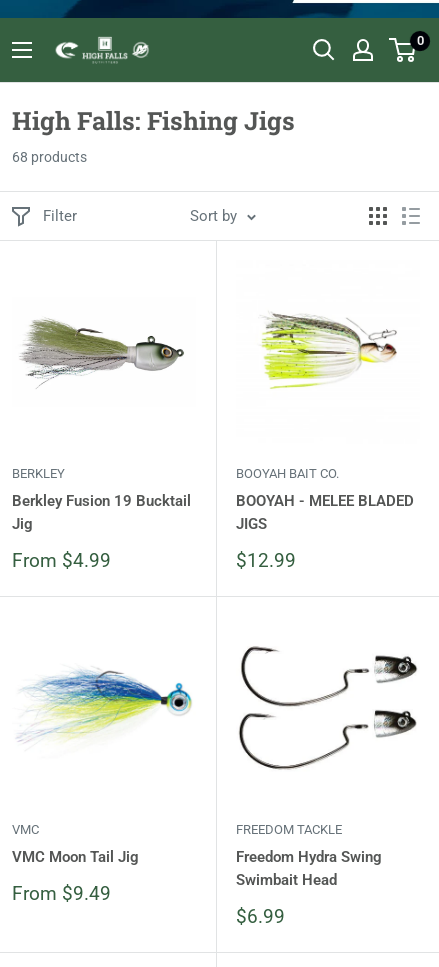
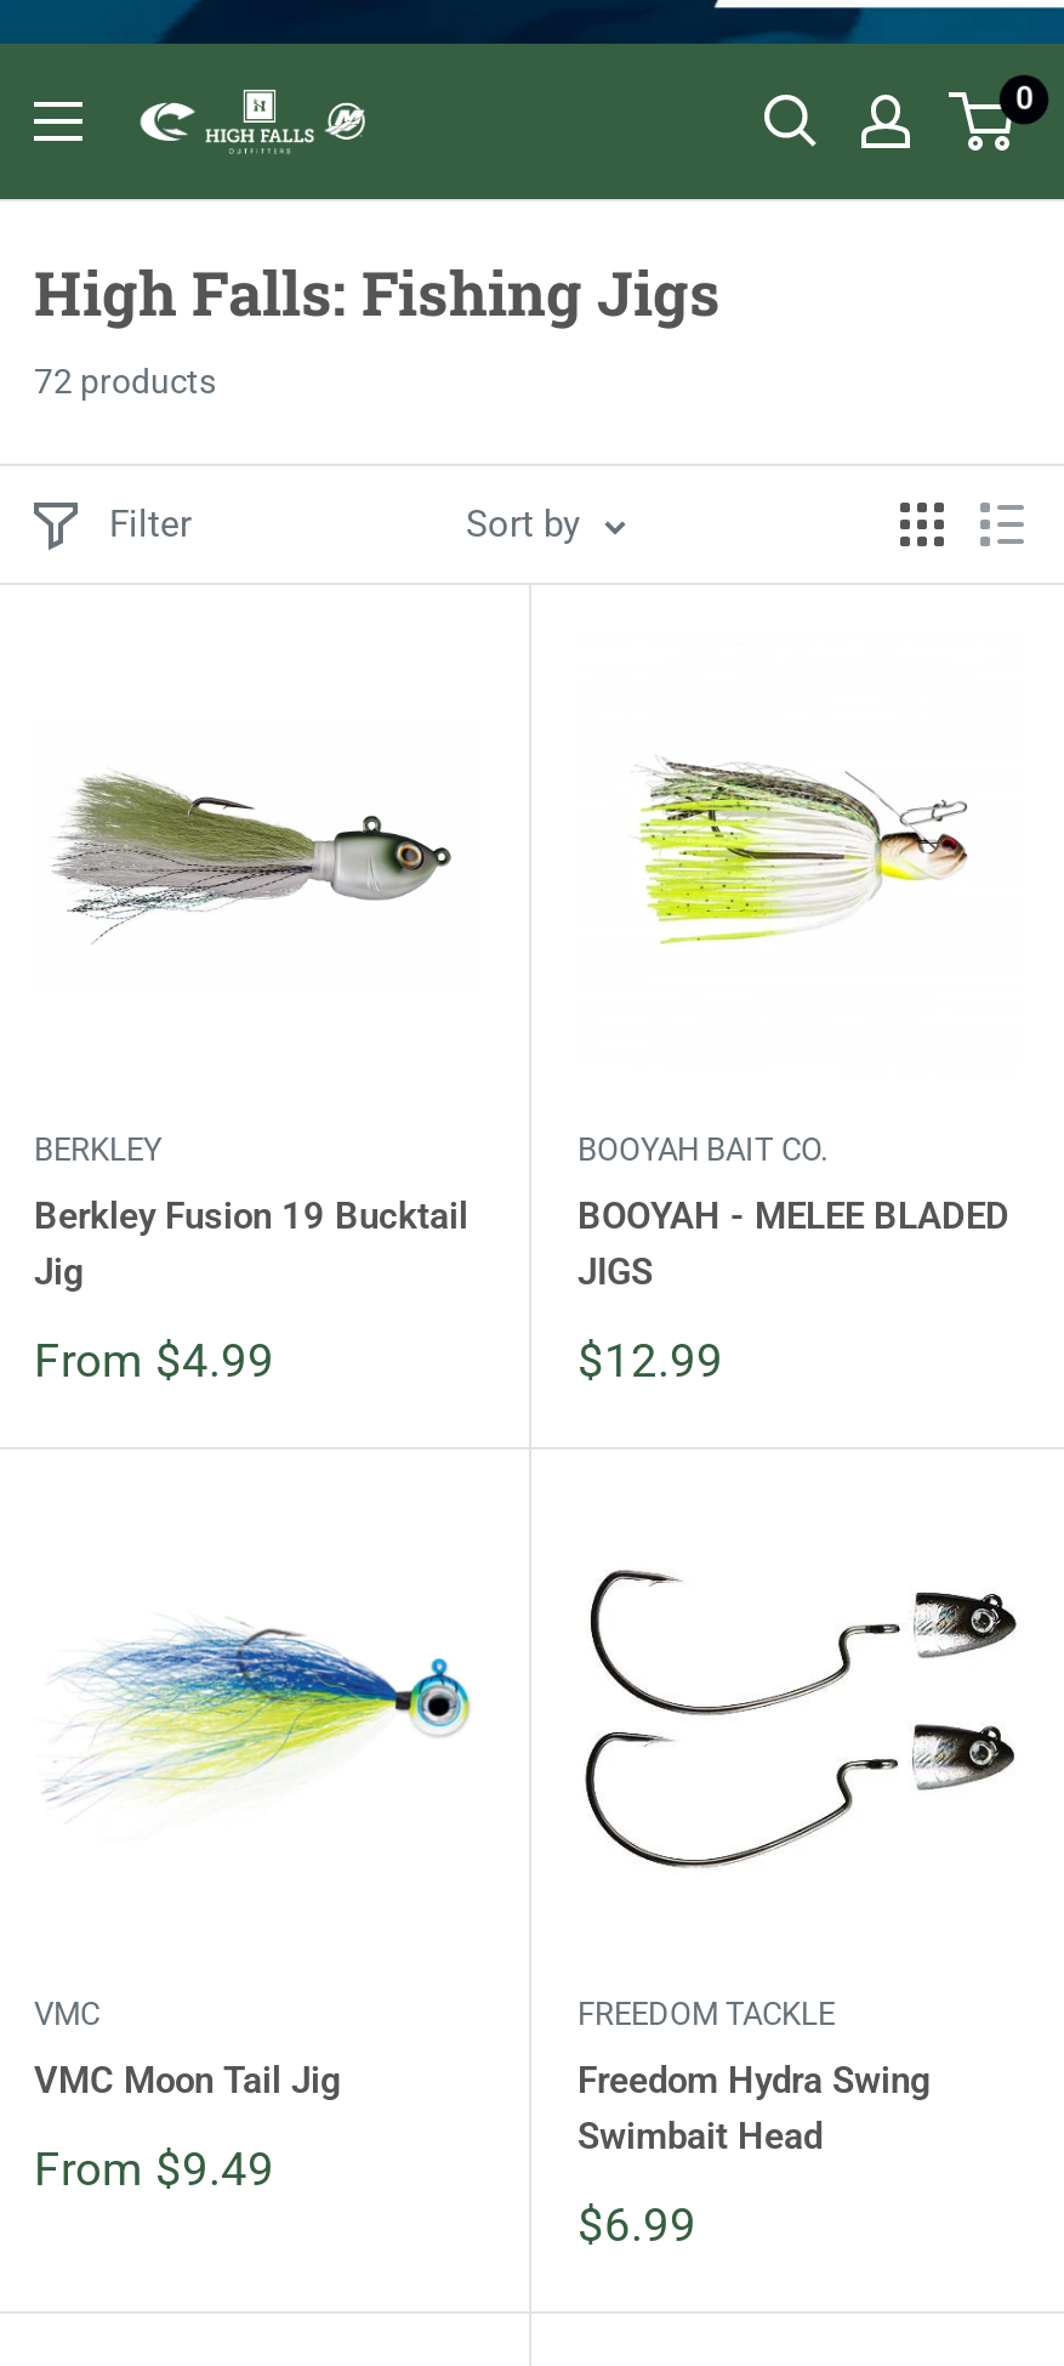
[12,149,87,165] 68 products -> [34,362,216,401] 72 products

